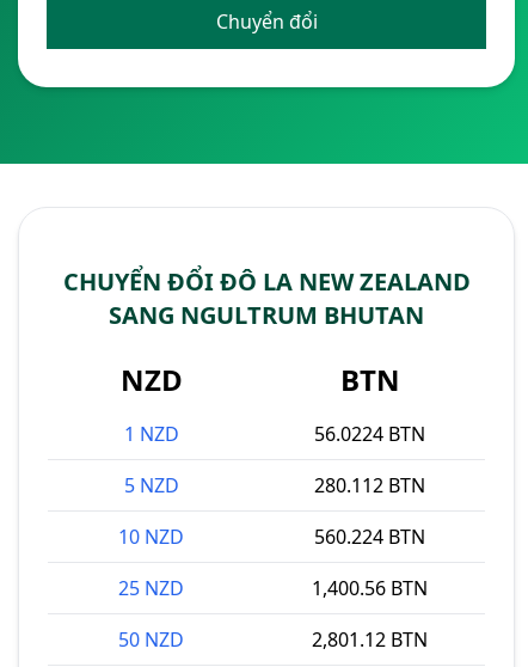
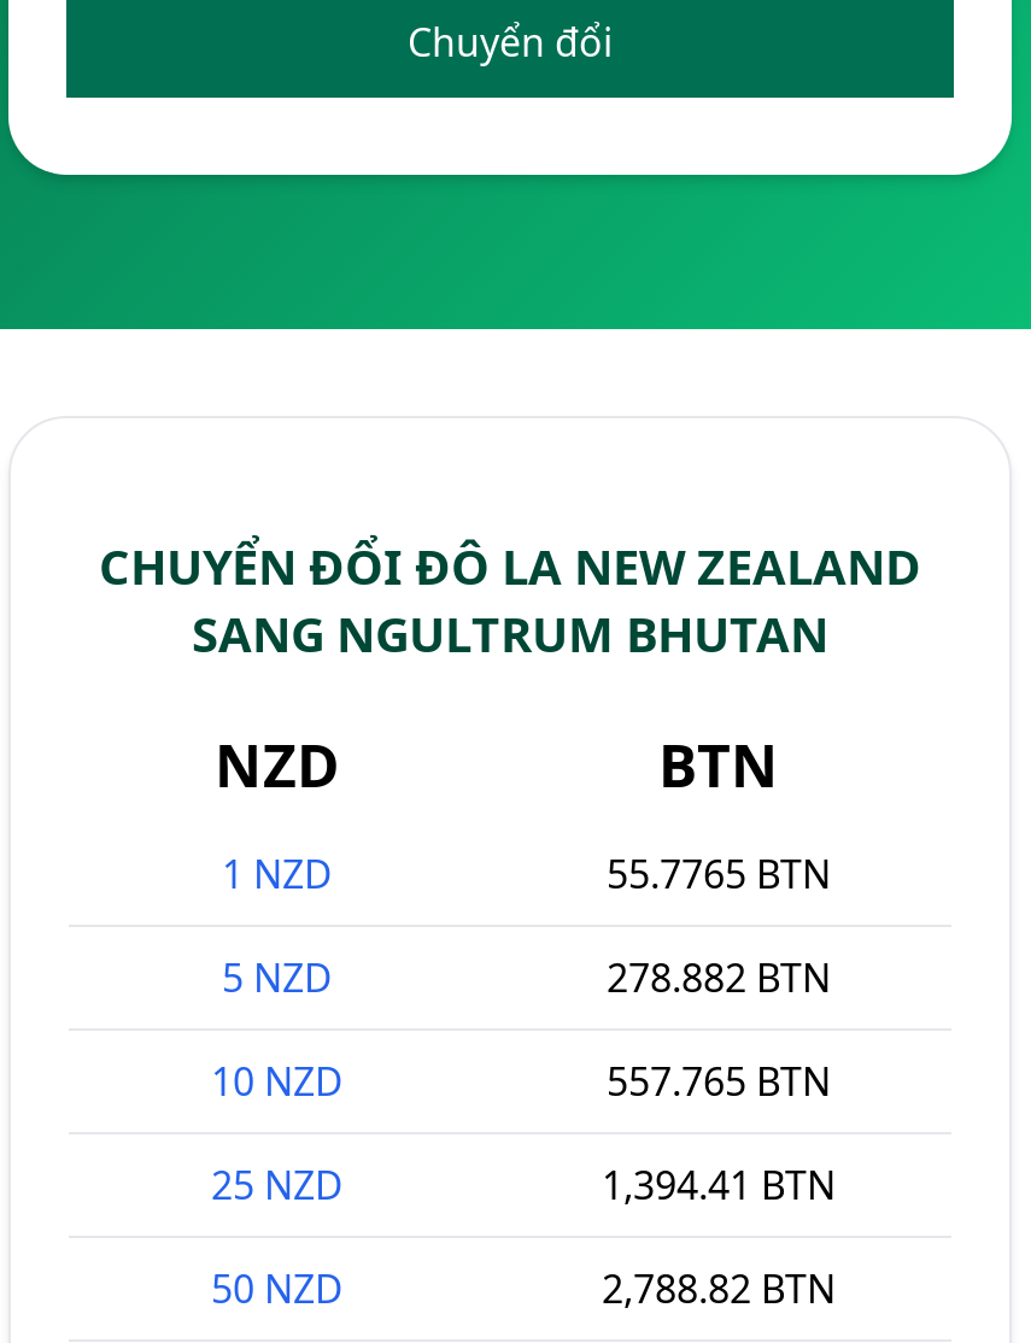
[314,421,425,447] 56.0224 BTN -> [607,846,831,899] 55.7765 BTN
[314,472,425,498] 280.112 BTN -> [607,950,831,1003] 278.882 BTN
[314,524,425,550] 560.224 BTN -> [607,1054,831,1107] 557.765 BTN
[312,575,428,601] 1,400.56 BTN -> [602,1157,836,1210] 1,394.41 BTN
[312,626,428,653] 2,801.12 BTN -> [602,1261,836,1314] 2,788.82 BTN

